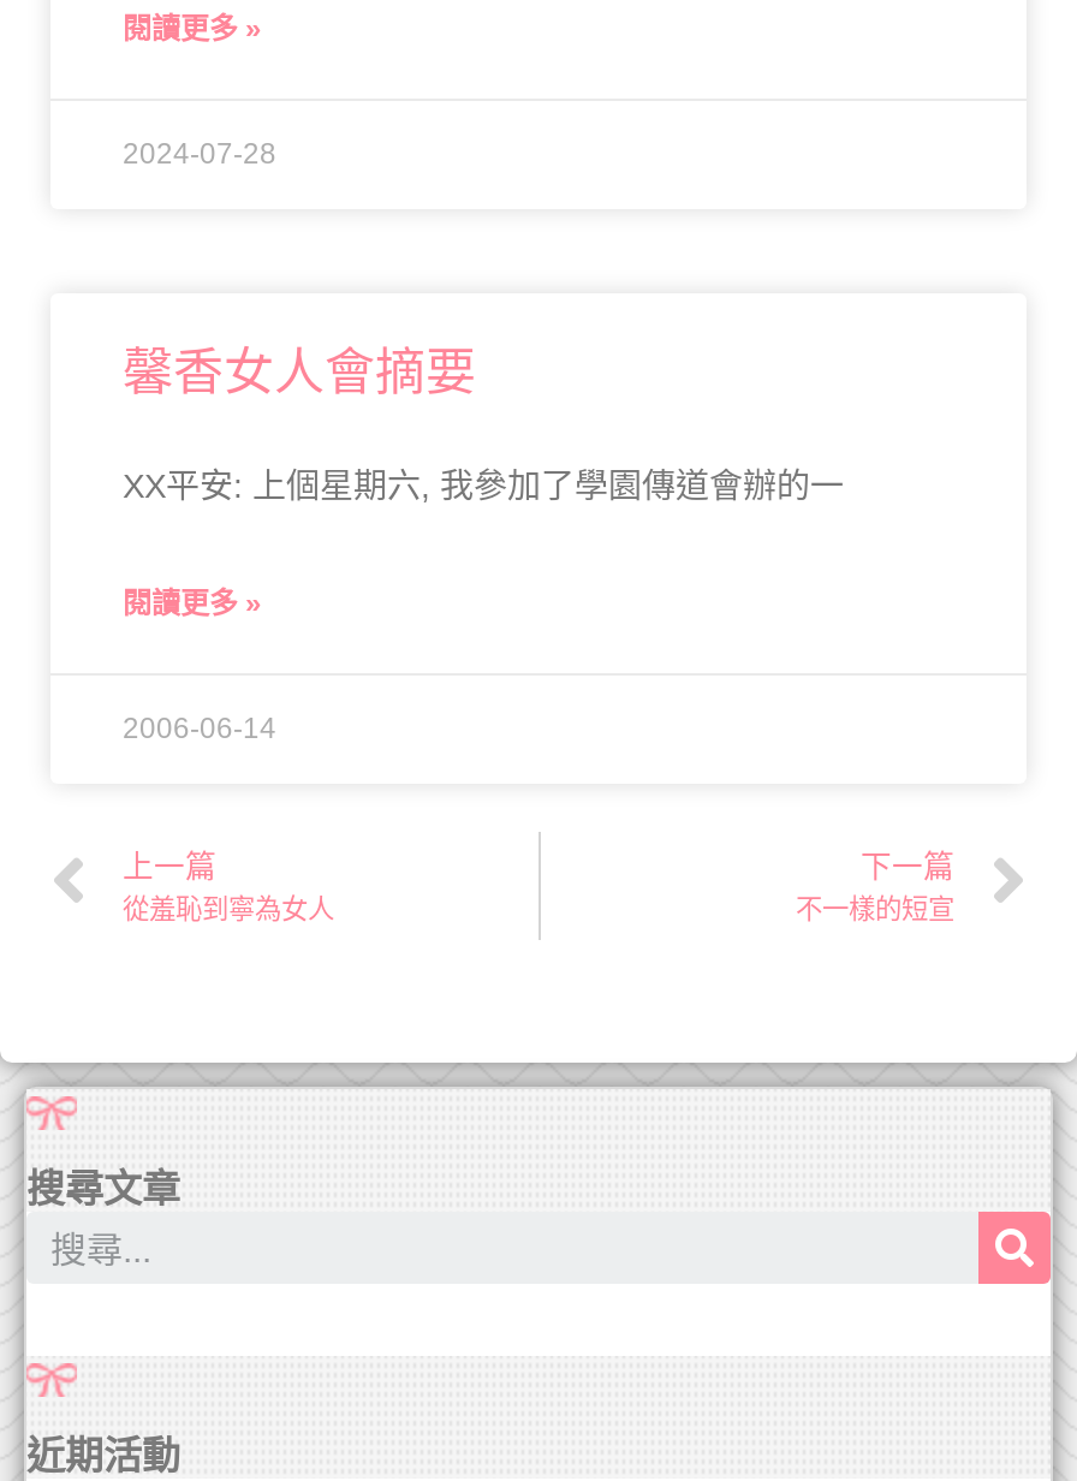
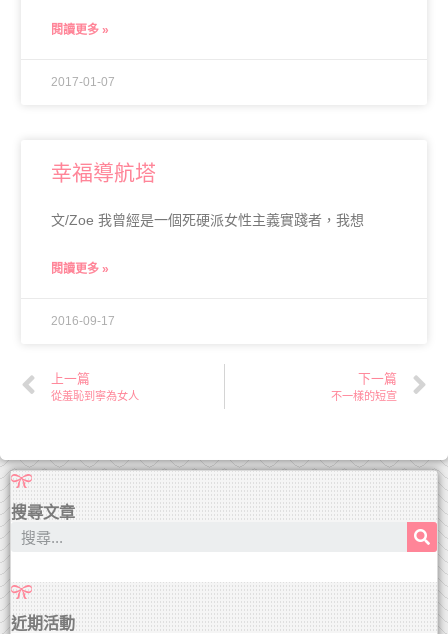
[123,137,276,171] 2024-07-28 -> [51,75,115,89] 2017-01-07
[123,344,476,399] 馨香女人會摘要 -> [51,161,156,184] 幸福導航塔
[123,466,844,505] XX平安: 上個星期六, 我參加了學園傳道會辦的一 -> [51,212,364,228] 文/Zoe 我曾經是一個死硬派女性主義實踐者，我想
[123,712,276,745] 2006-06-14 -> [51,314,115,328] 2016-09-17

